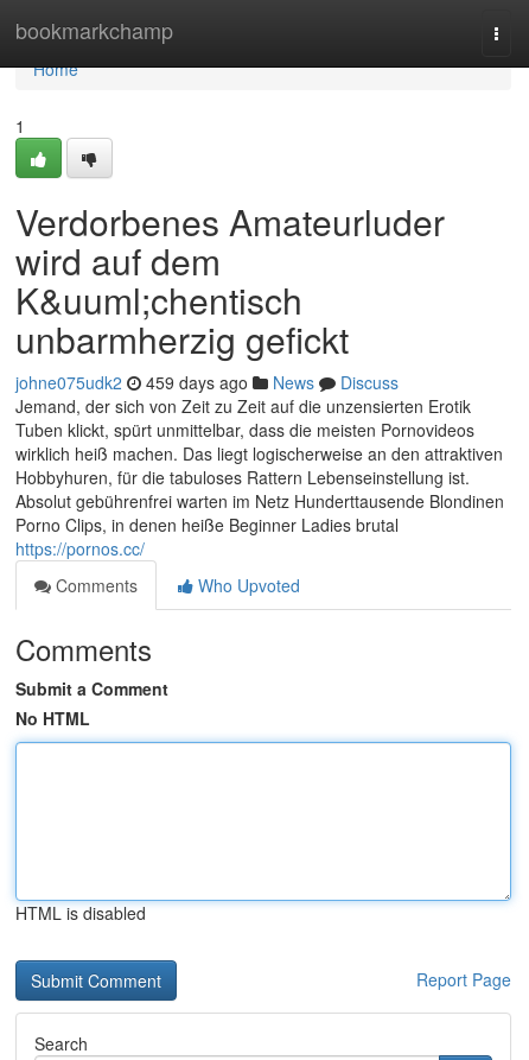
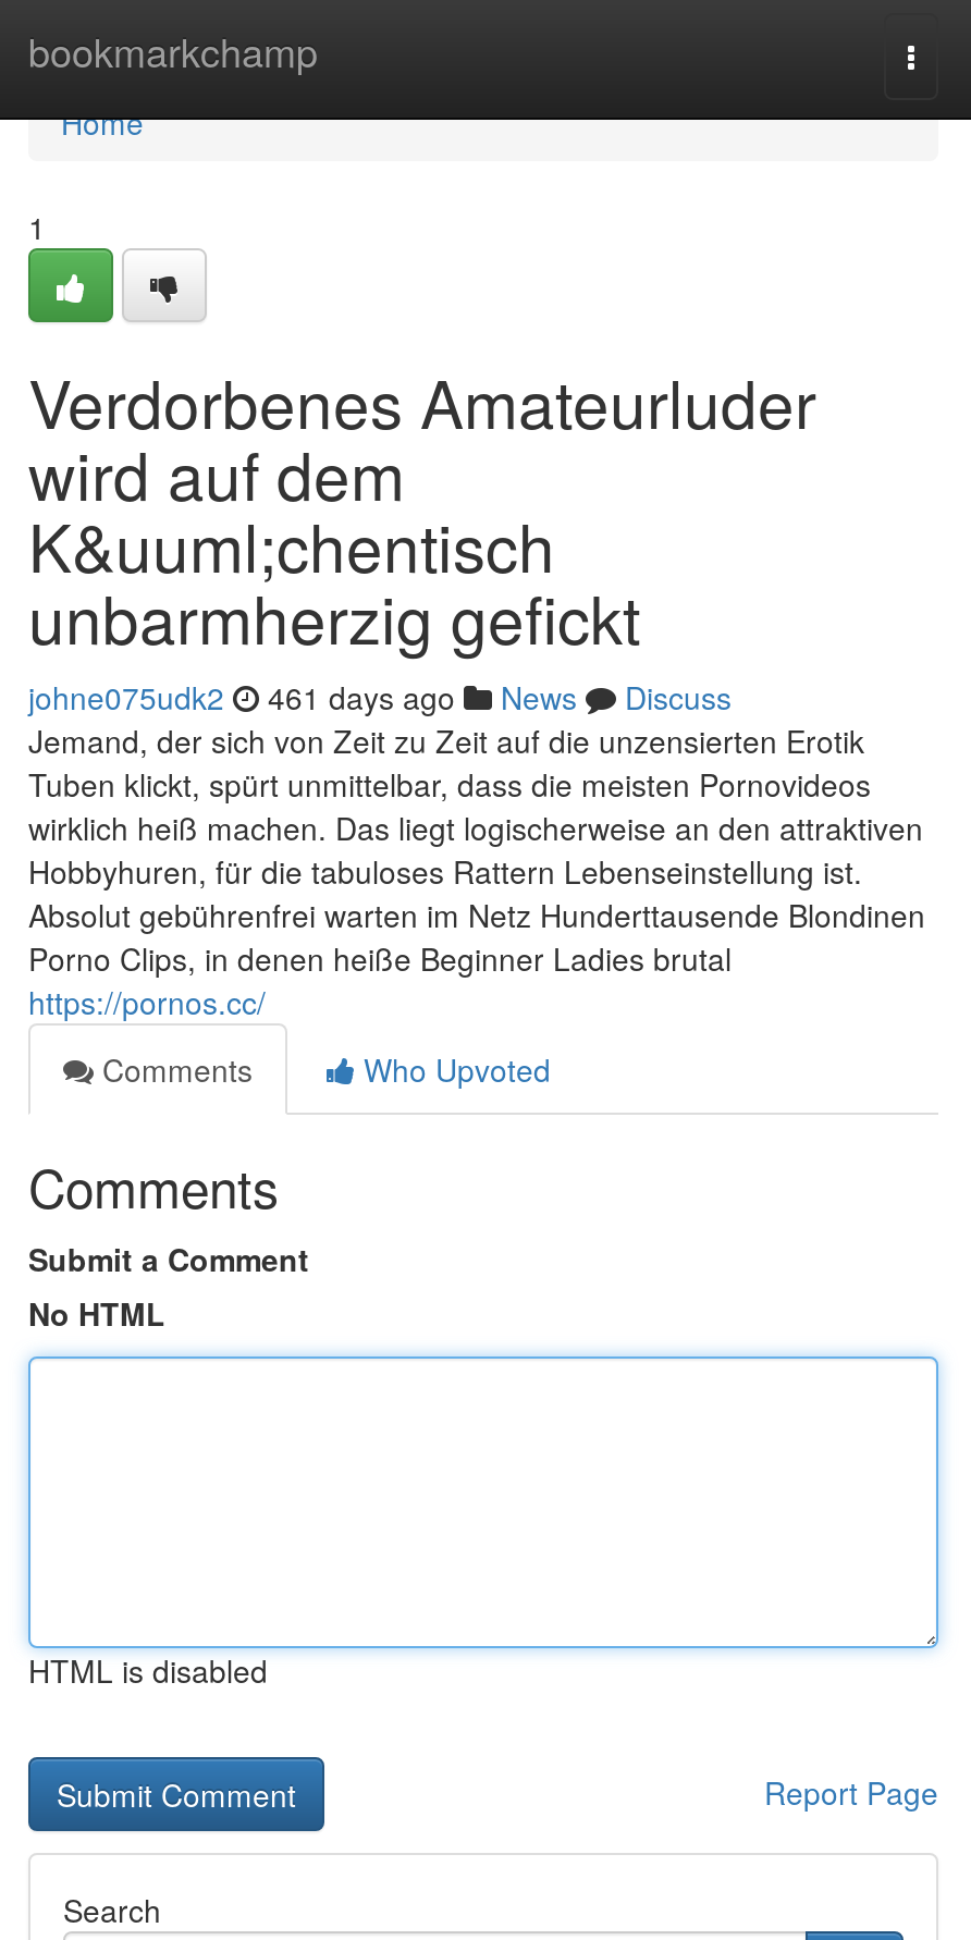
[15,370,399,394] johne075udk2 459 days ago News Discuss -> [28,675,732,719] johne075udk2 461 days ago News Discuss

